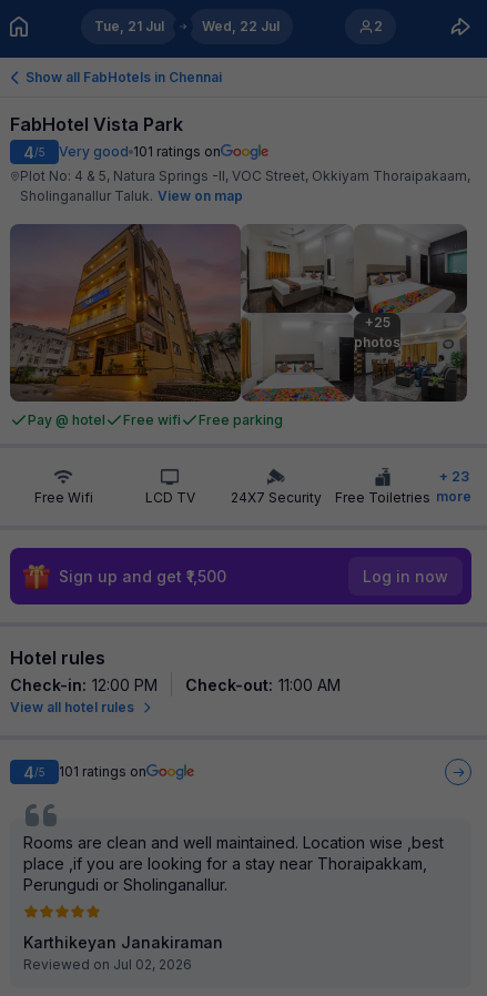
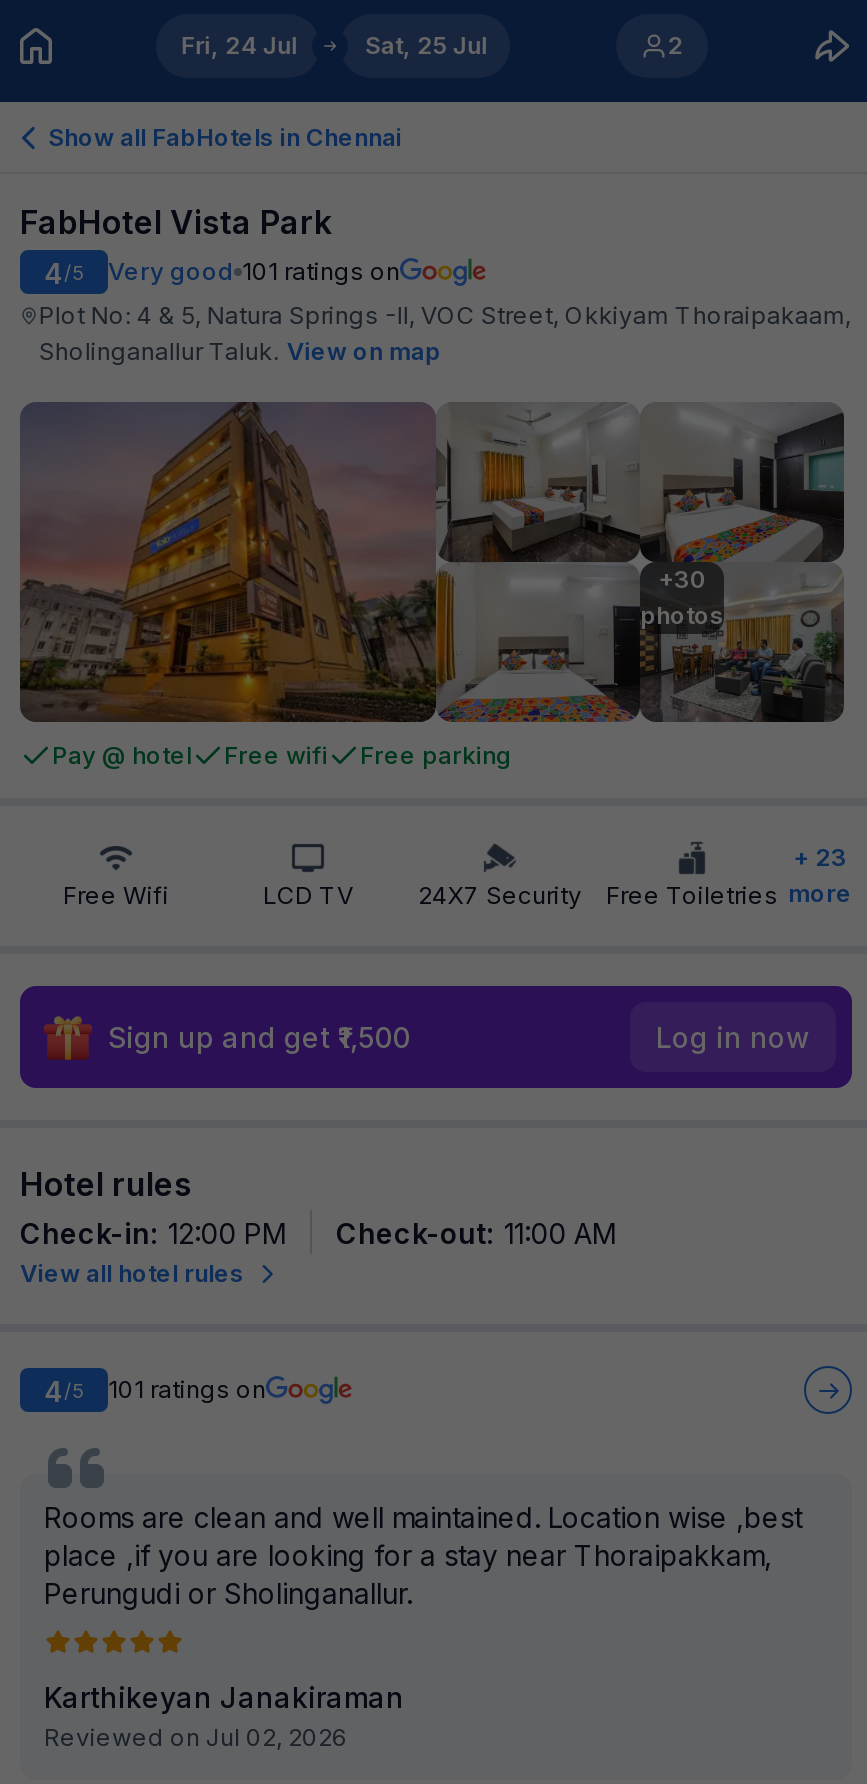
[94,18,164,34] Tue, 21 Jul -> [181,30,297,60] Fri, 24 Jul
[202,18,279,34] Wed, 22 Jul -> [365,30,487,60] Sat, 25 Jul
[364,314,390,331] +25 -> [658,564,706,594] +30

